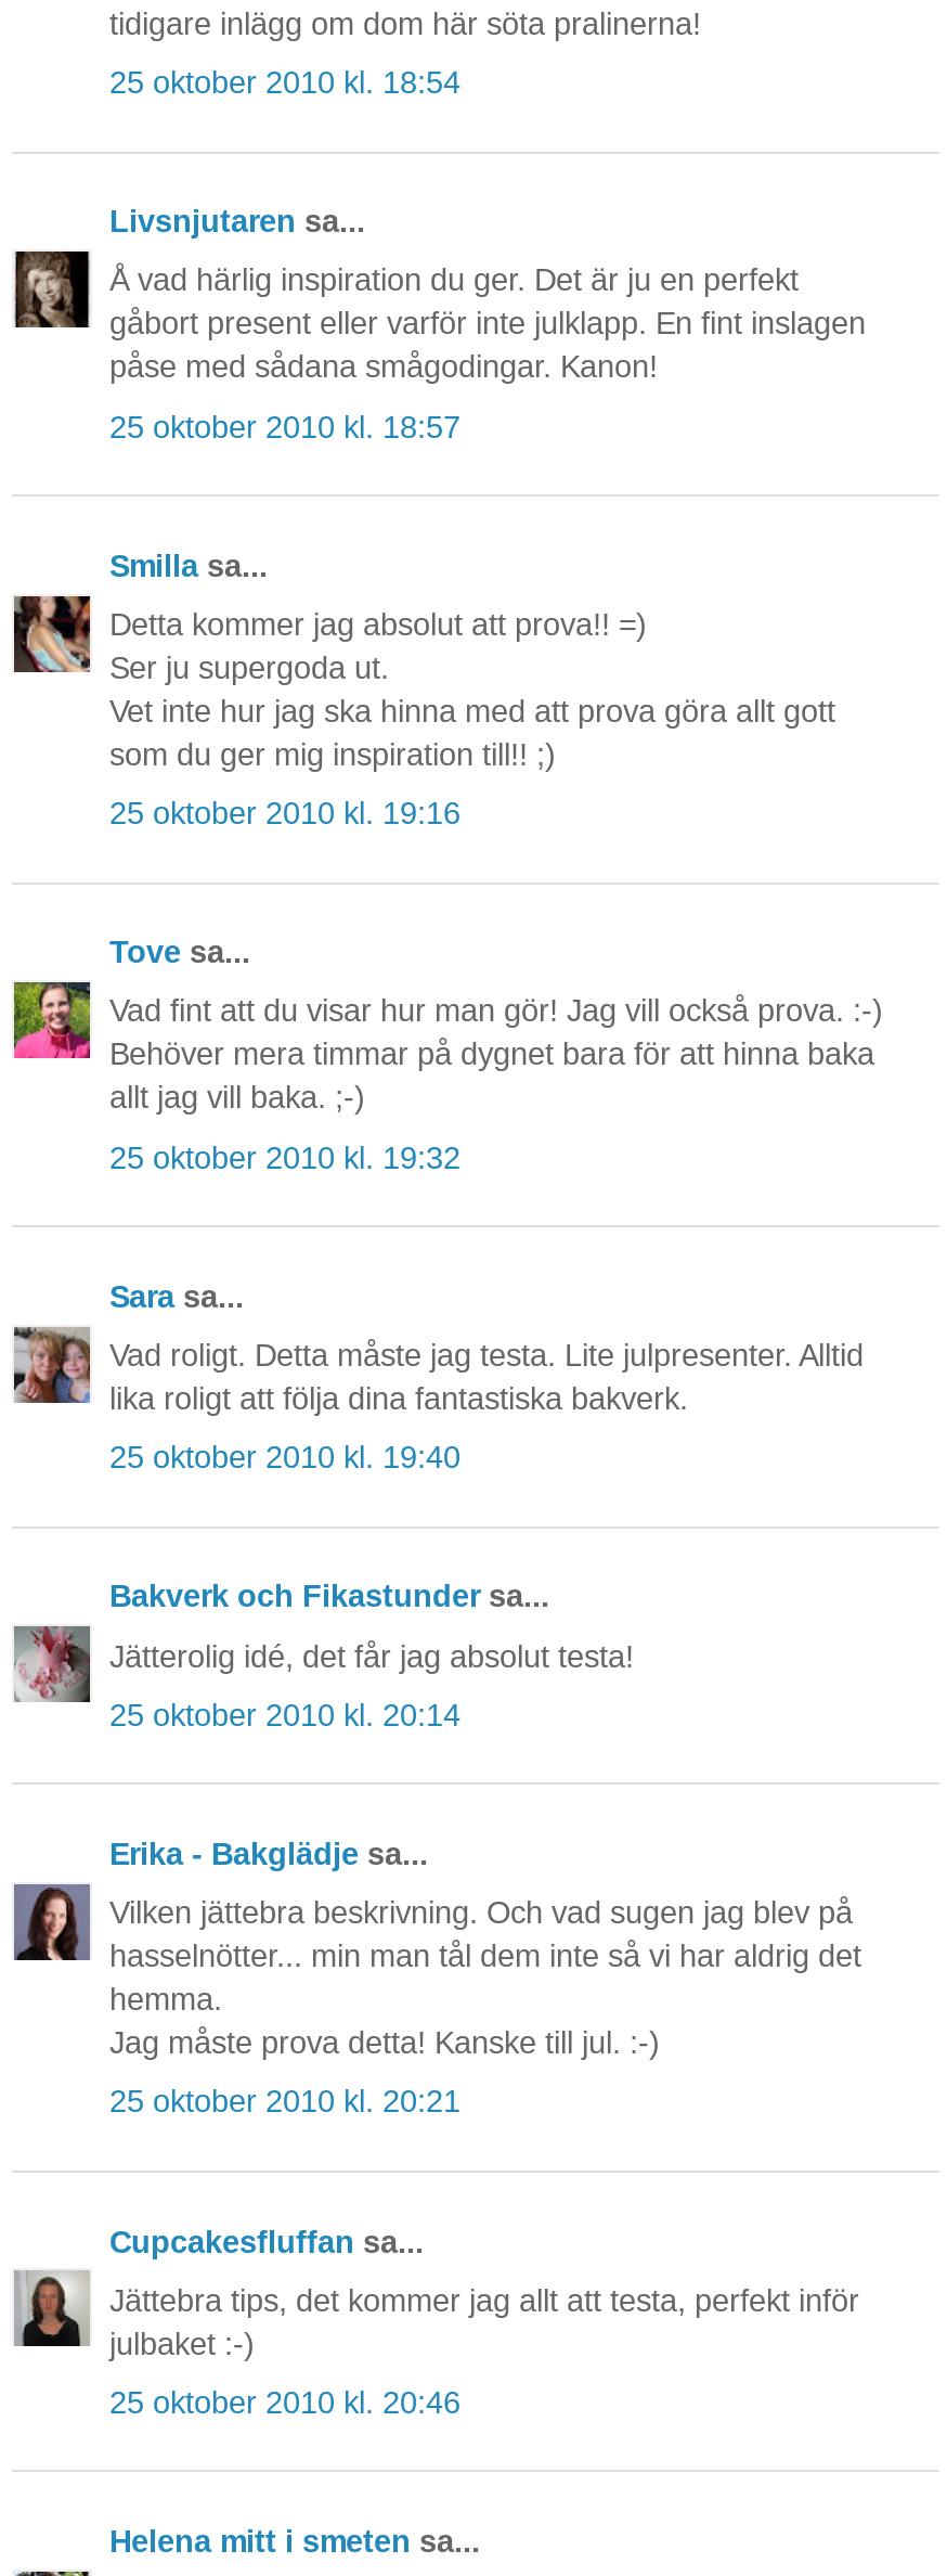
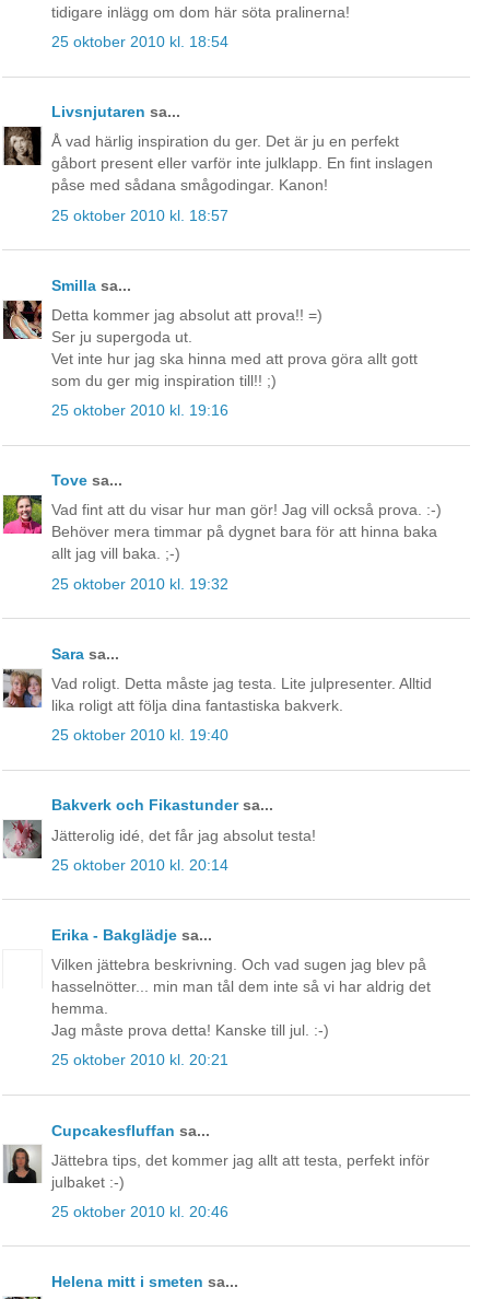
[12,1882,92,1962] [image] -> none

